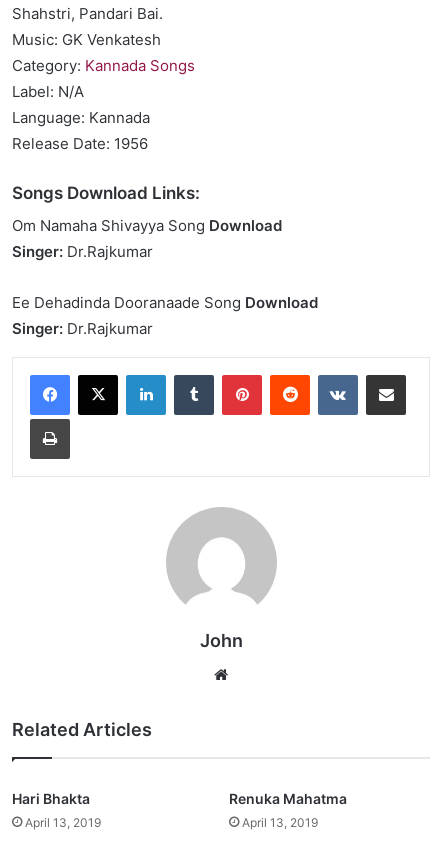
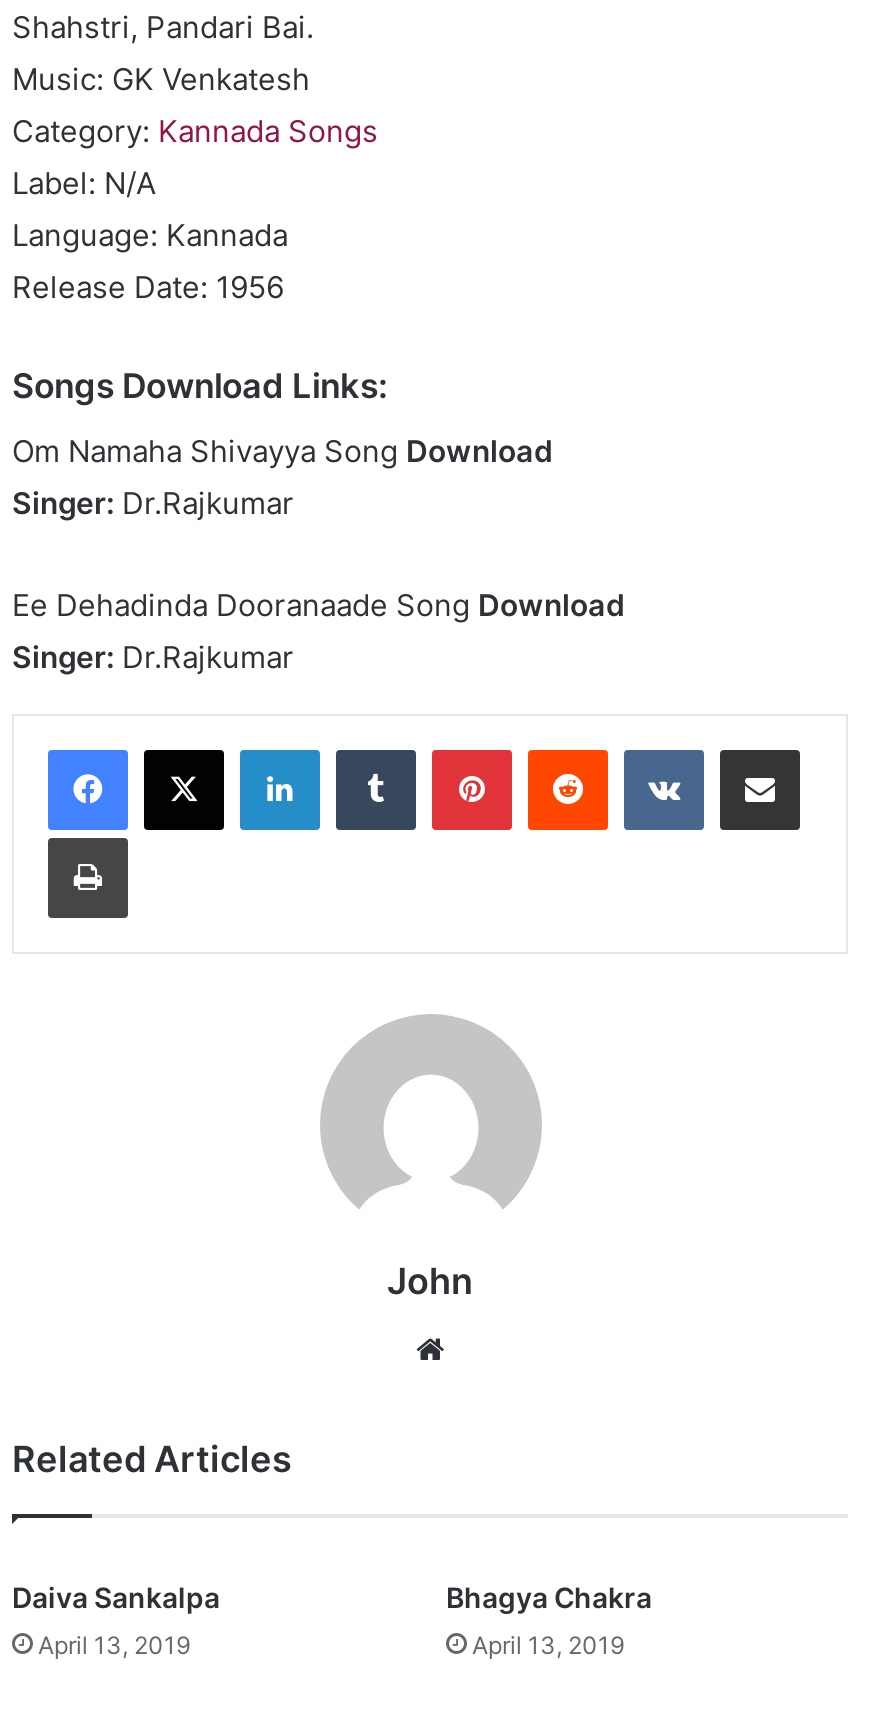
[12,790,90,807] Hari Bhakta -> [12,1581,220,1615] Daiva Sankalpa
[229,790,347,807] Renuka Mahatma -> [446,1581,652,1615] Bhagya Chakra

